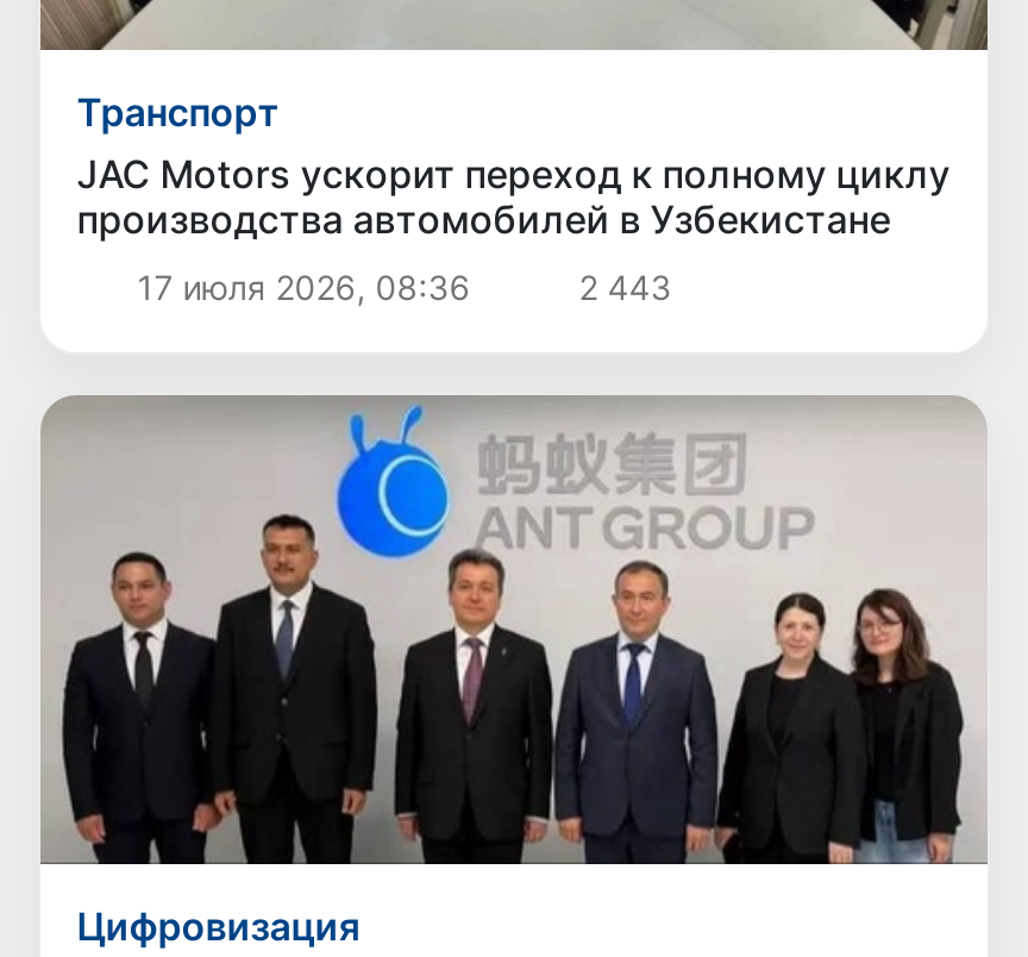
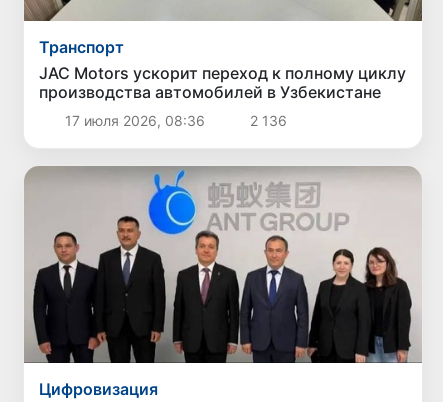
[569,266,672,307] 2 443 -> [246,112,287,129] 2 136

